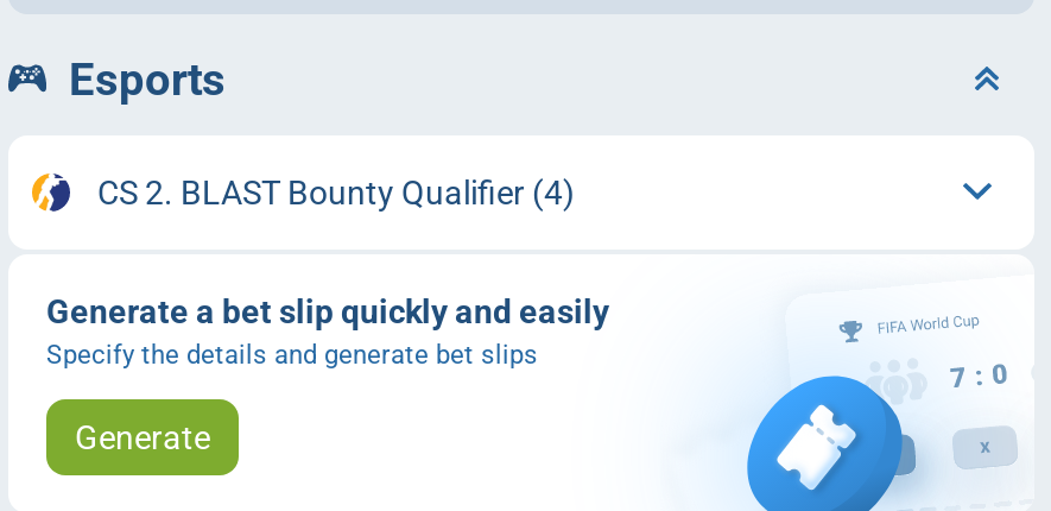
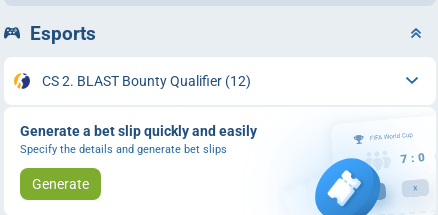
[97,173,575,211] CS 2. BLAST Bounty Qualifier (4) -> [41,73,250,89] CS 2. BLAST Bounty Qualifier (12)

